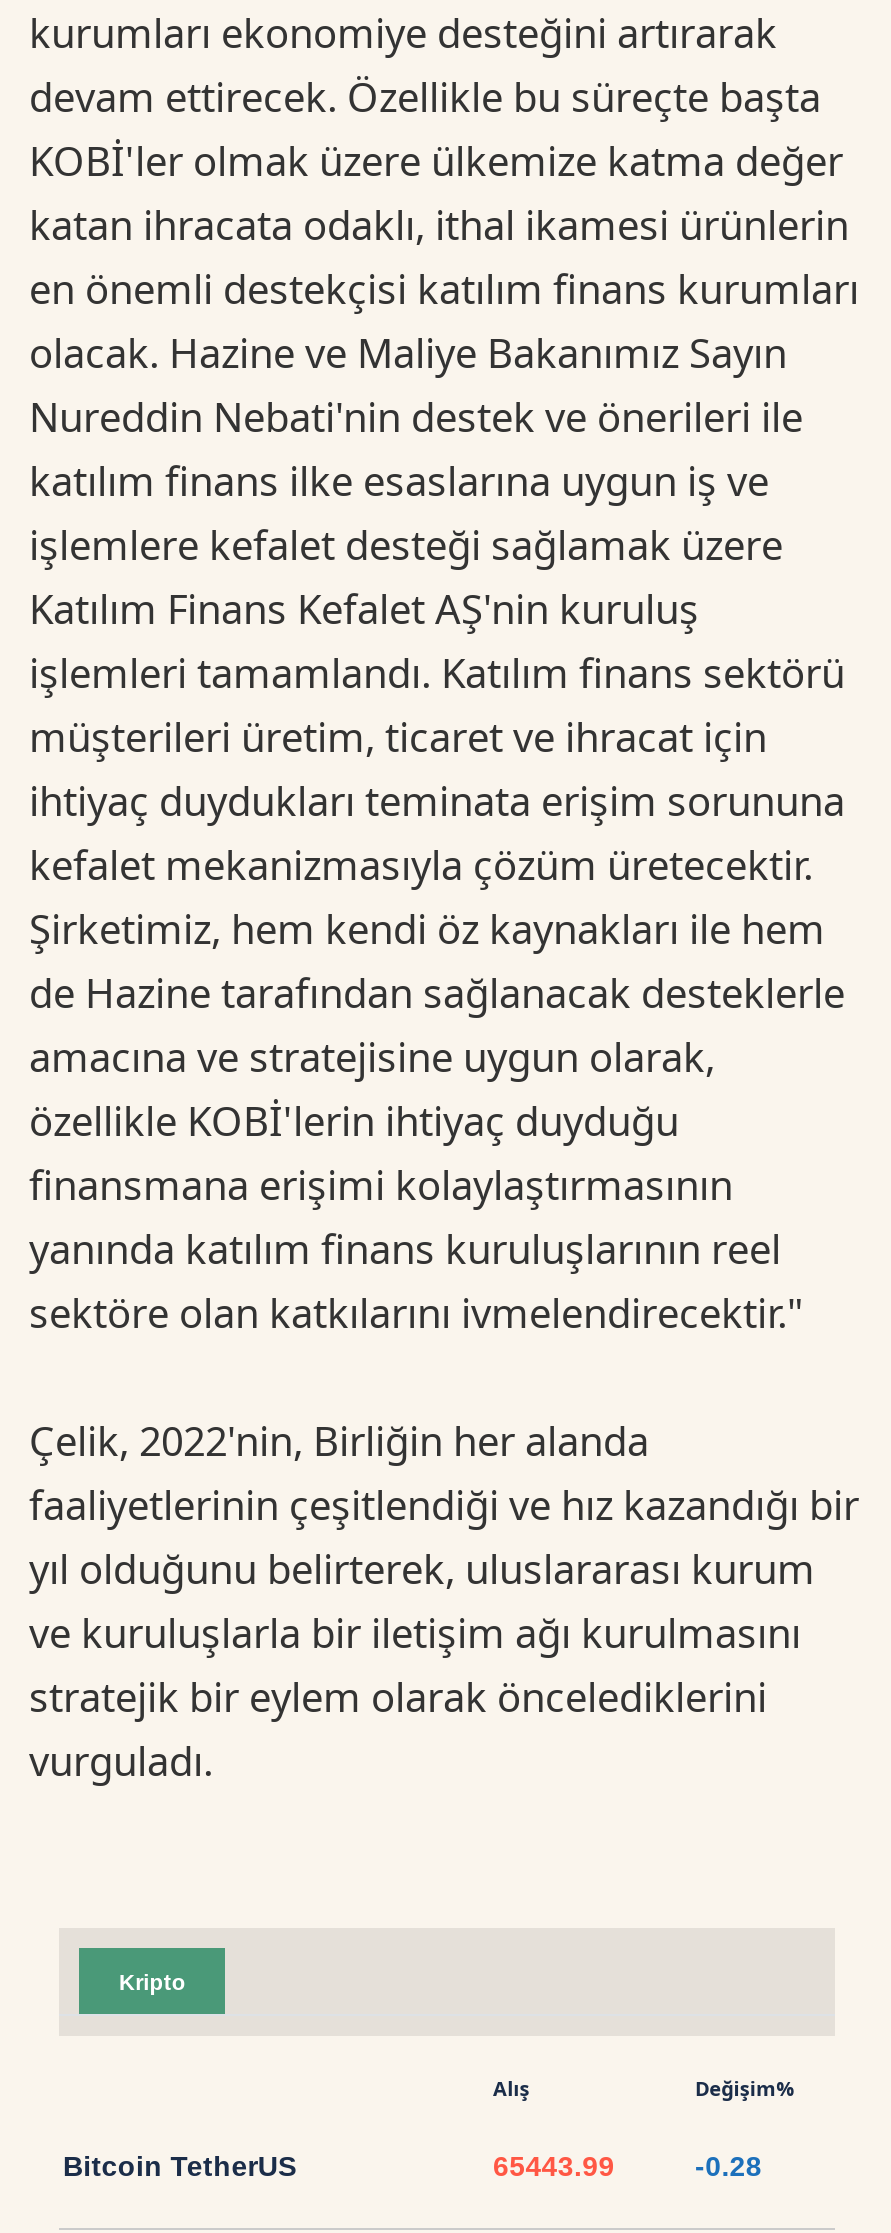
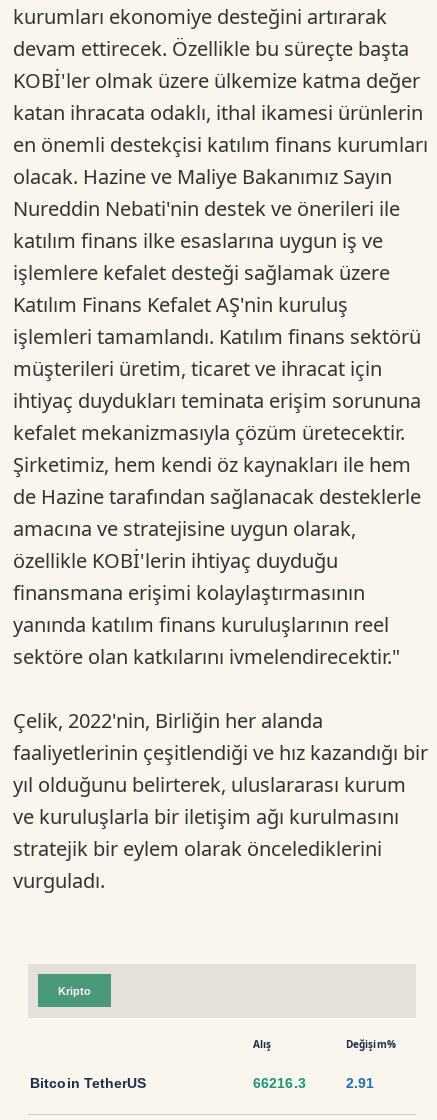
[493,2150,615,2182] 65443.99 -> [253,1075,306,1091] 66216.3
[695,2150,762,2182] -0.28 -> [346,1075,374,1091] 2.91

